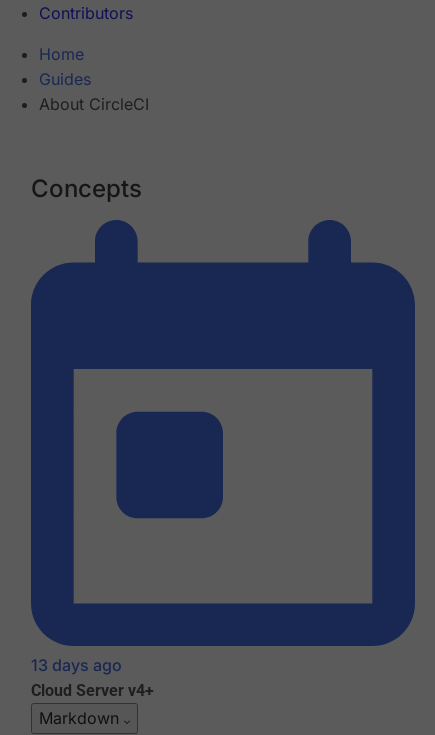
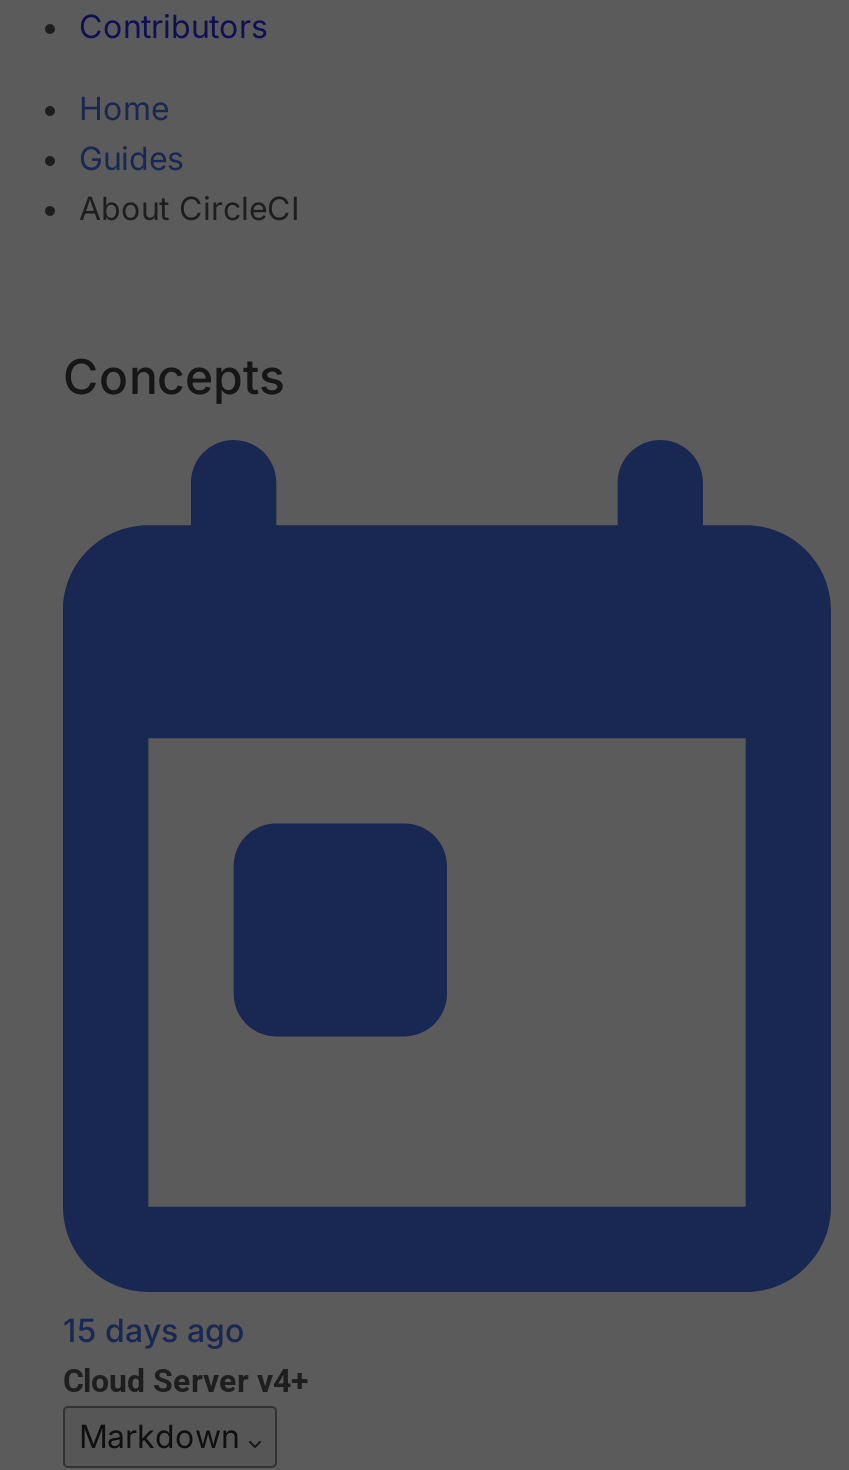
[31,655,122,675] 13 days ago -> [63,1311,245,1351] 15 days ago

